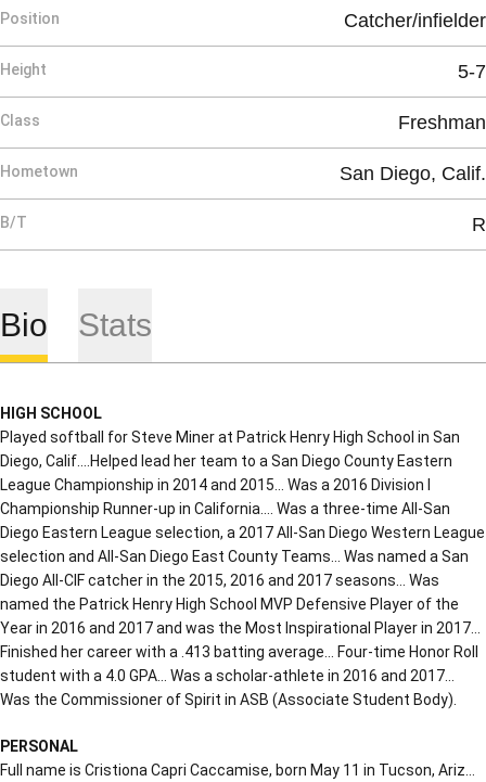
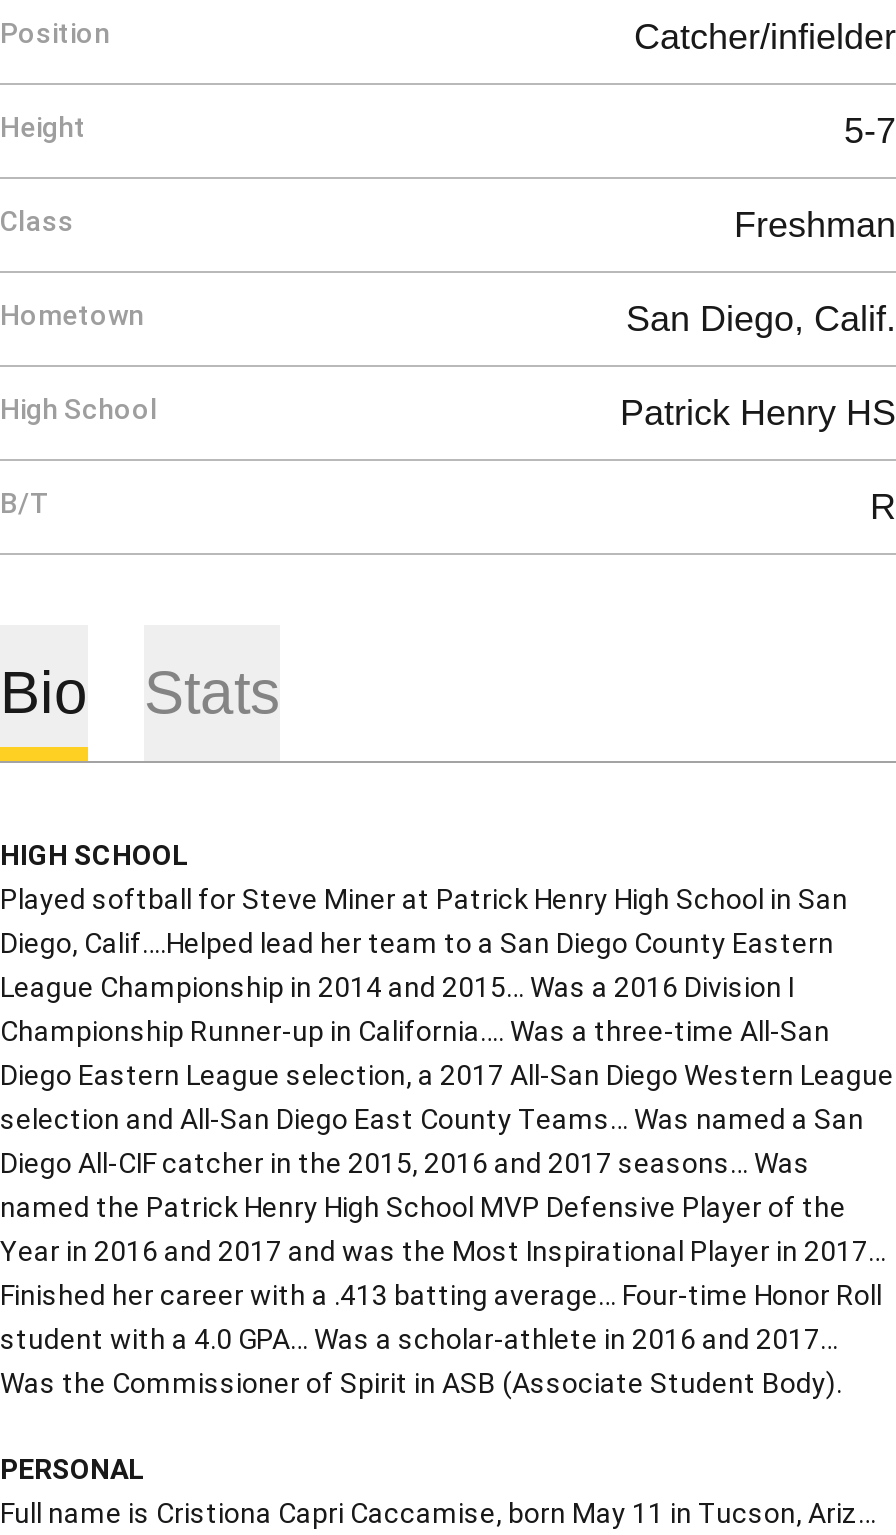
none -> [0,392,896,432] High School | Patrick Henry HS

